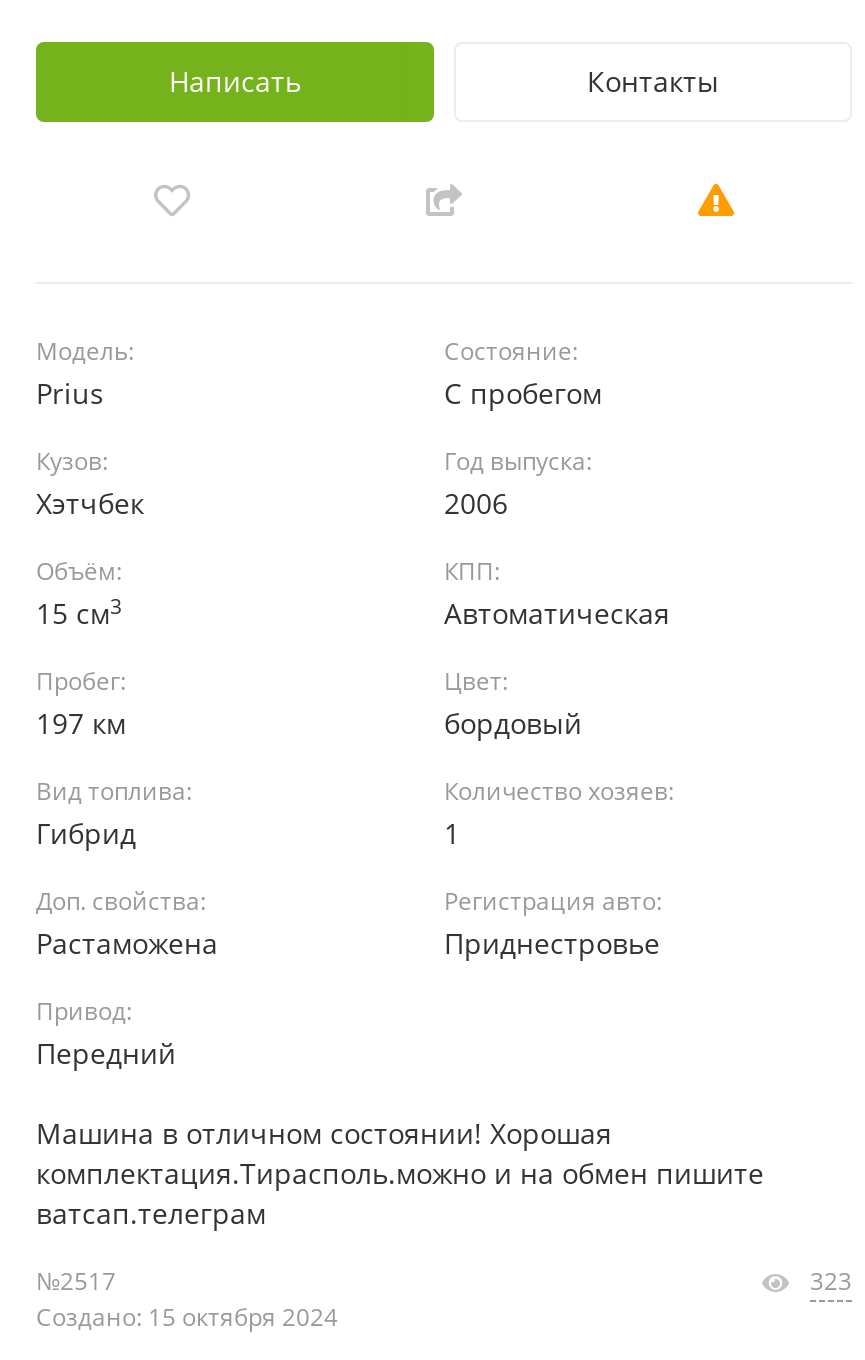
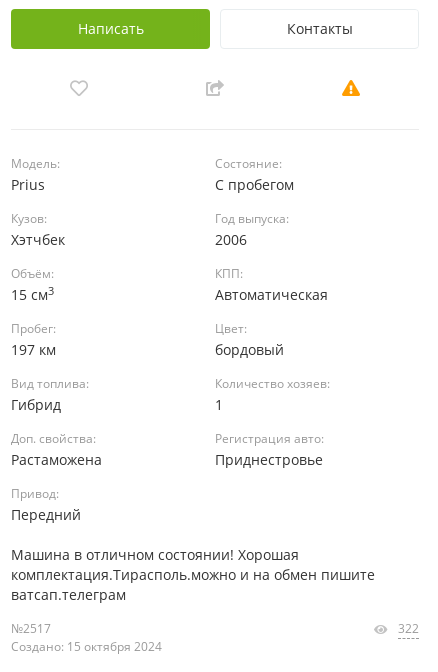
[810,1264,852,1298] 323 -> [398,620,419,637] 322

